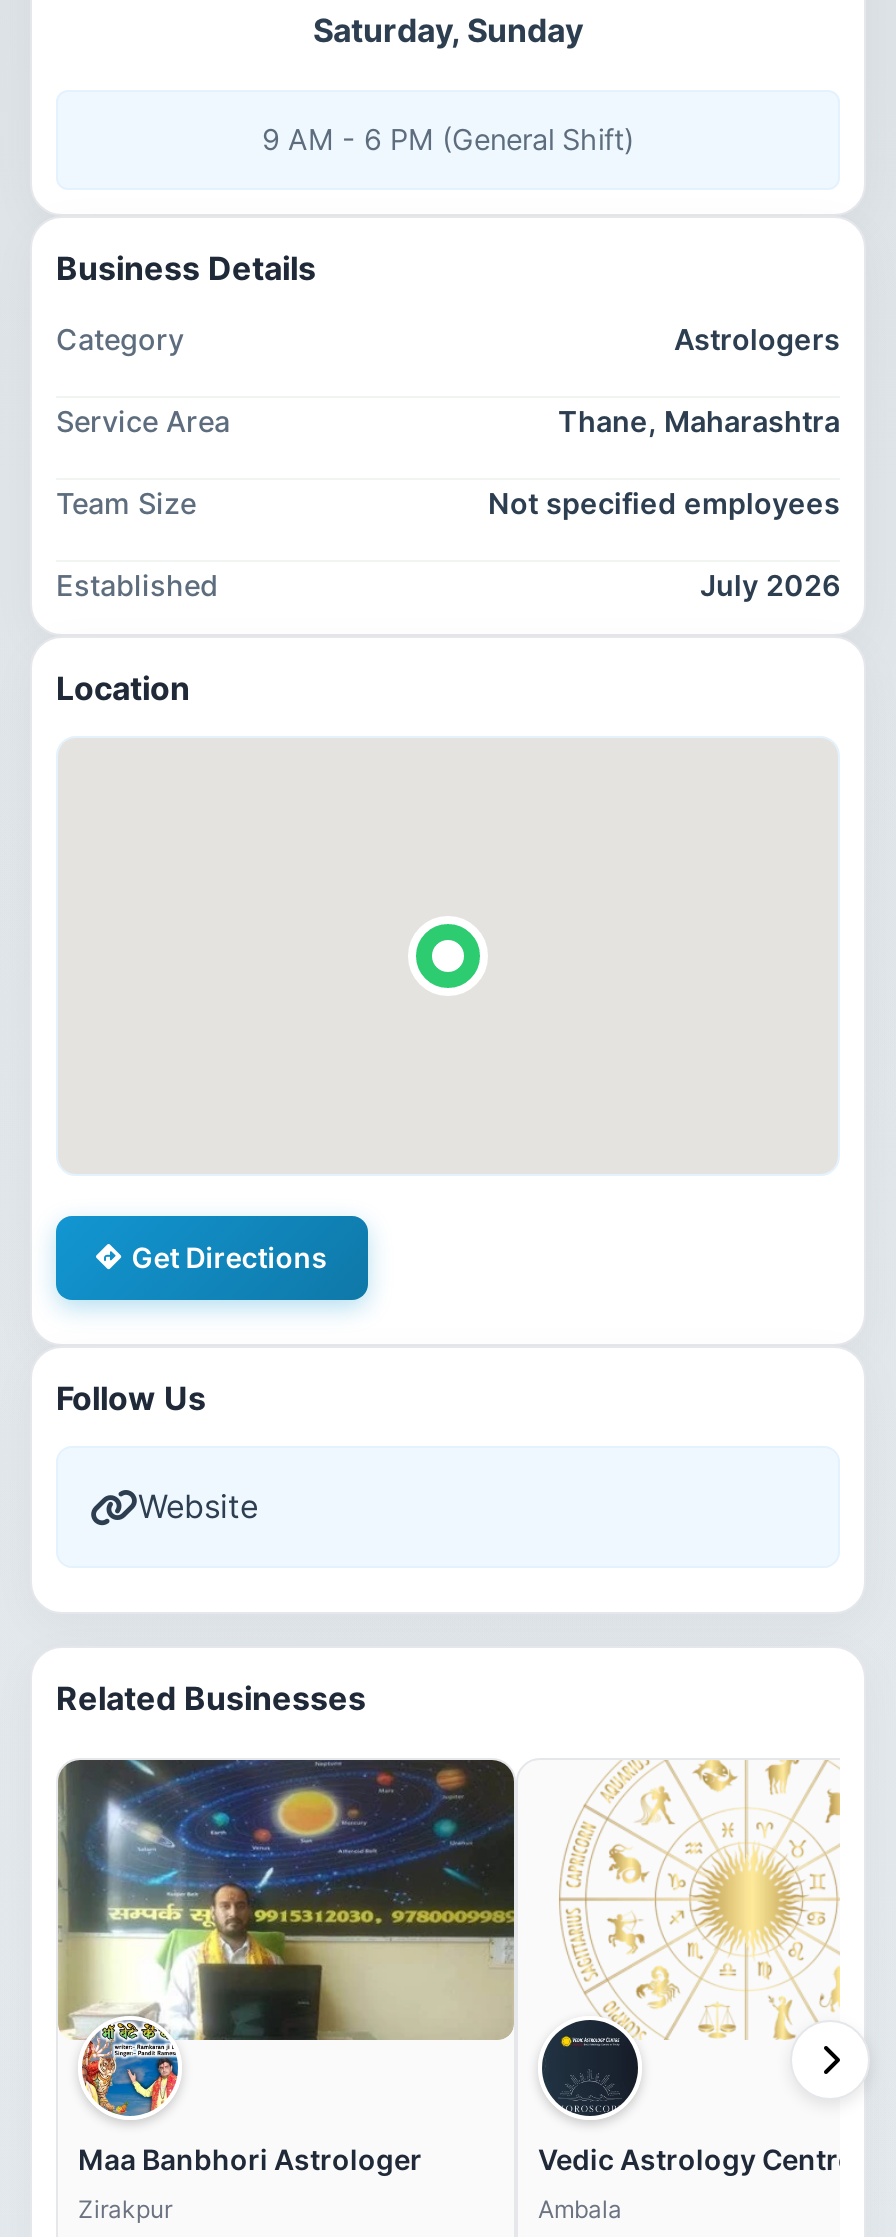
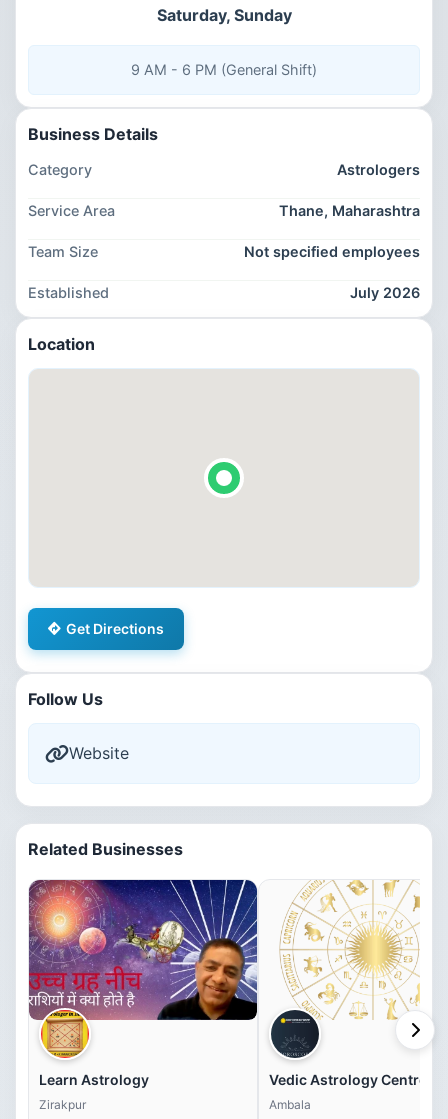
[56,1758,516,2175] [image] | Maa Banbhori Astrologer -> [28,879,258,1088] [image] | Learn Astrology

